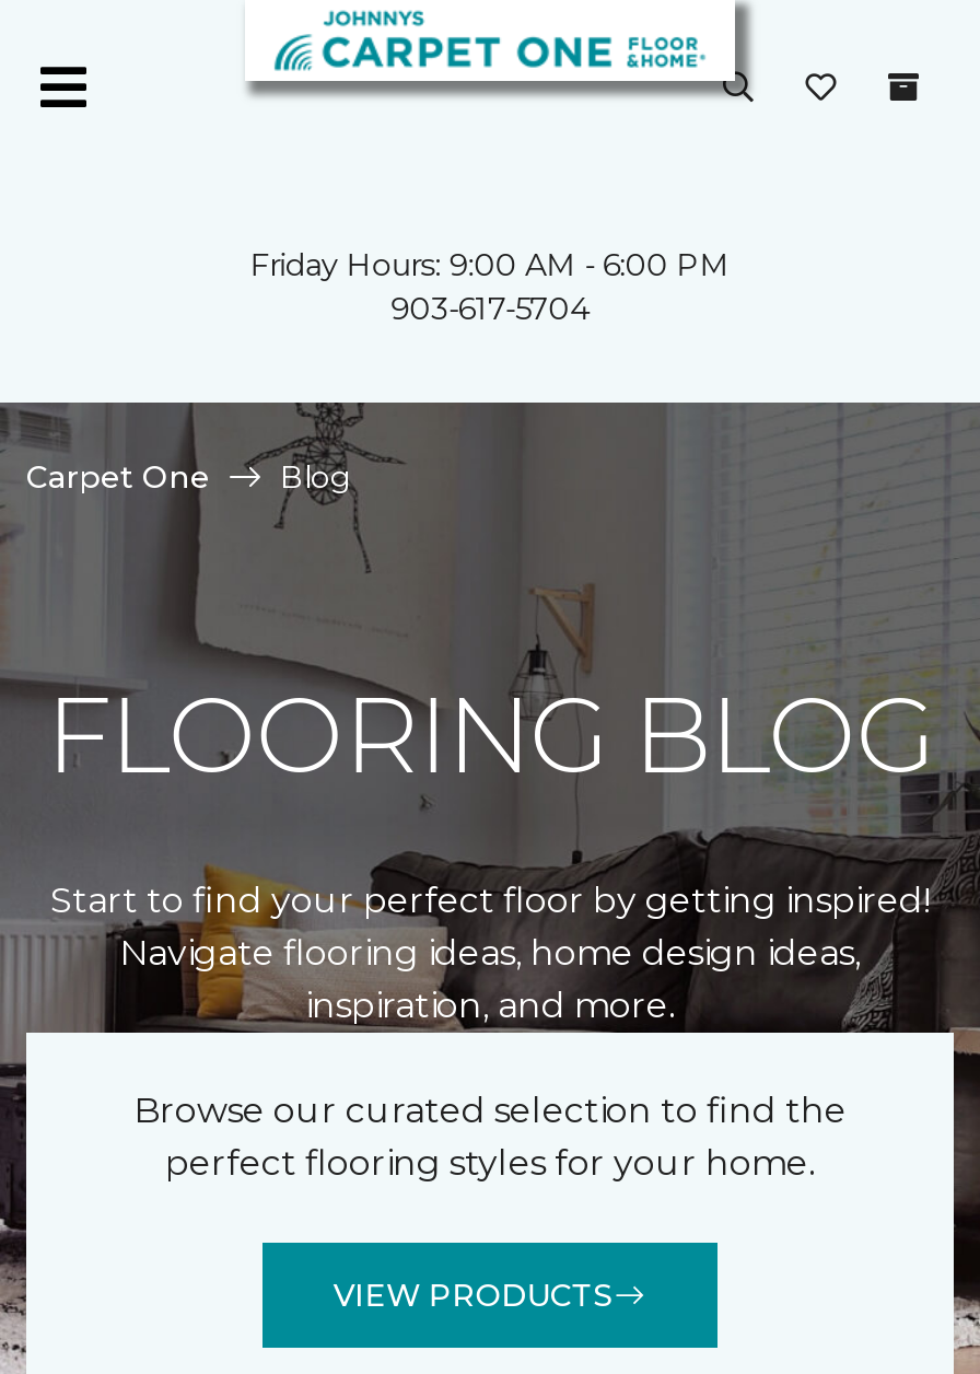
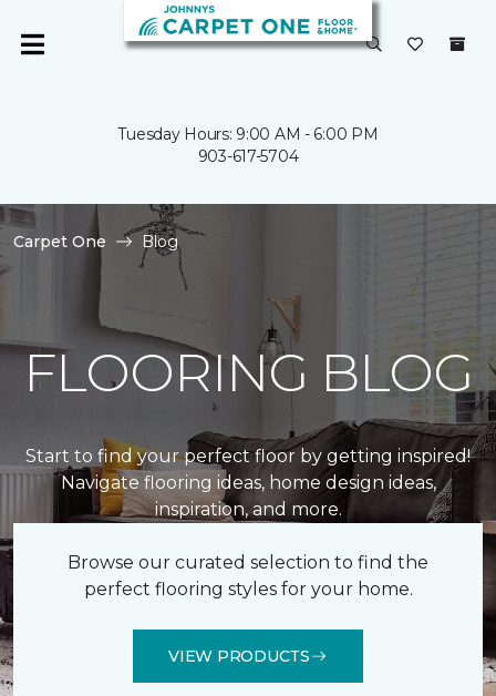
[250,245,730,284] Friday Hours: 9:00 AM - 6:00 PM -> [118,124,378,144] Tuesday Hours: 9:00 AM - 6:00 PM

